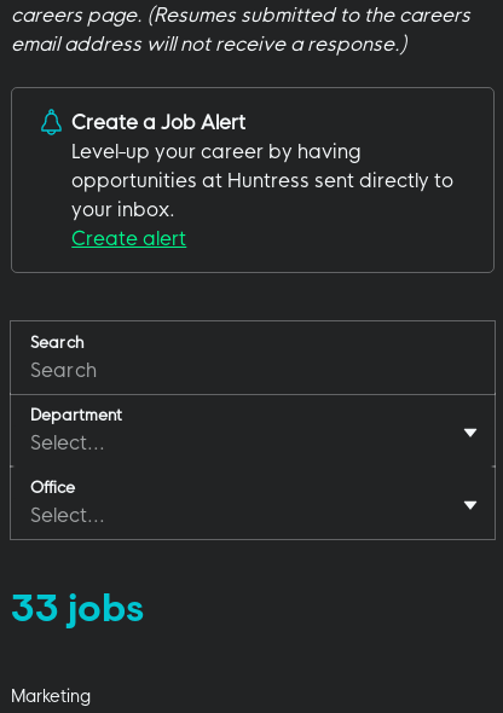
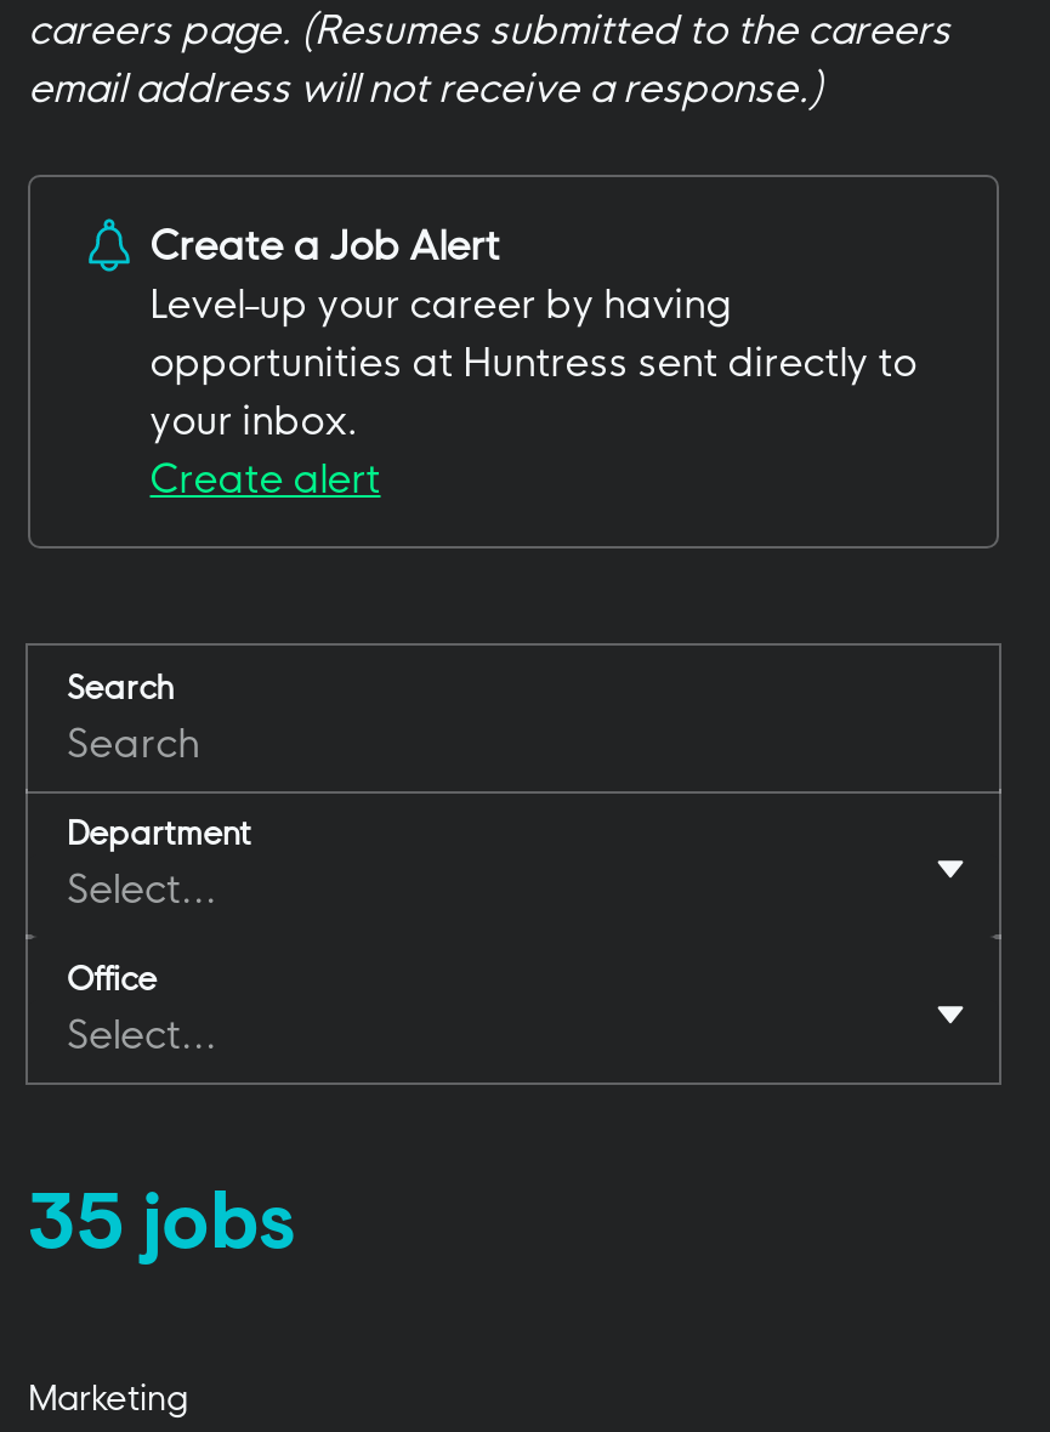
[11,592,144,631] 33 jobs -> [28,1190,295,1267] 35 jobs

